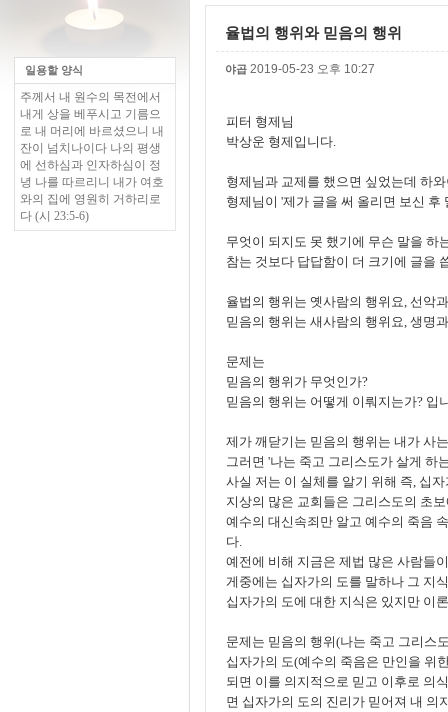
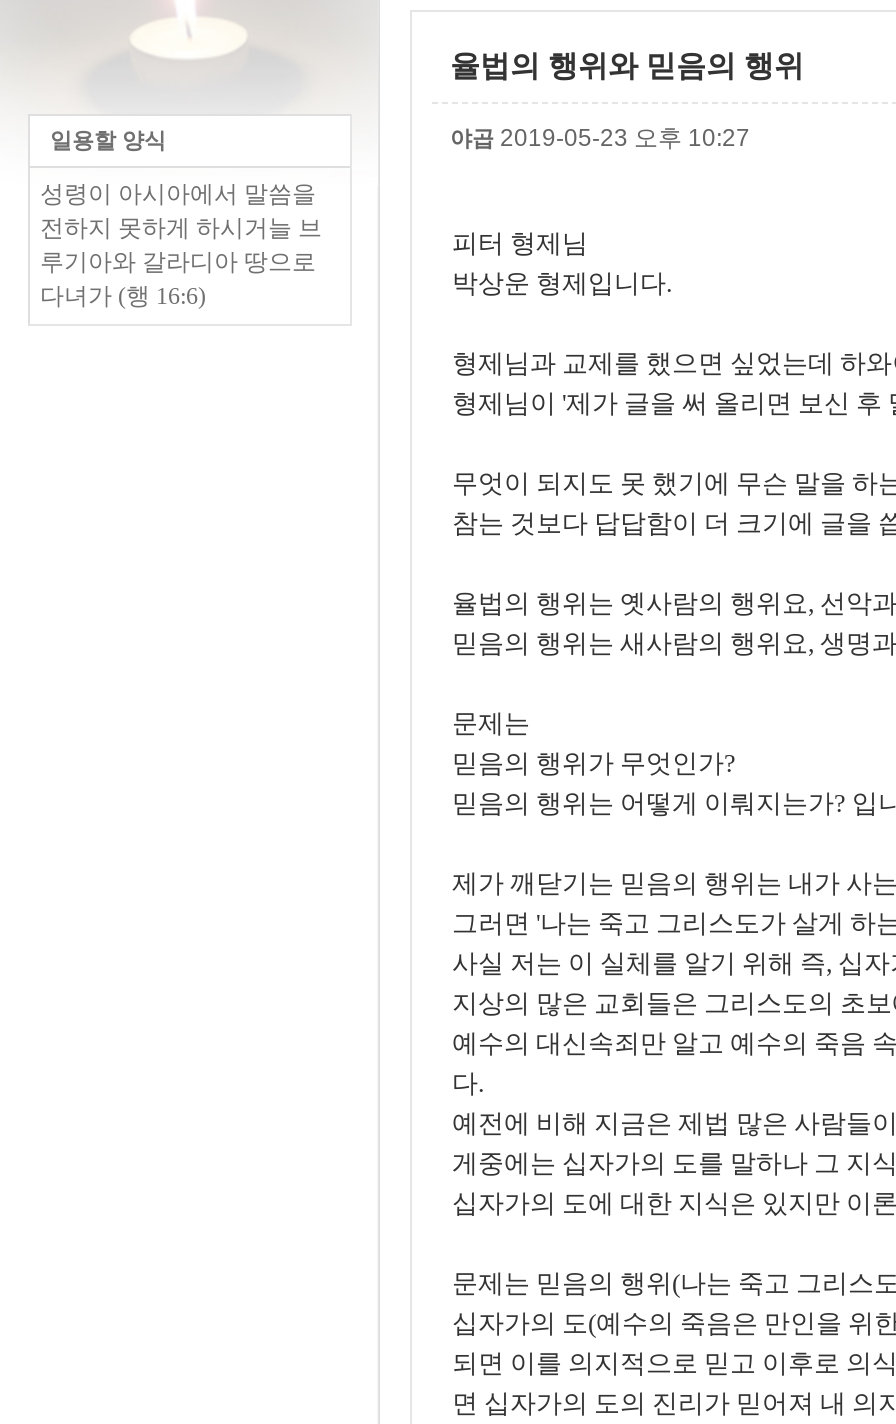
[20,90,164,223] 주께서 내 원수의 목전에서 | 내게 상을 베푸시고 기름으 | 로 내 머리에 바르셨으니 내 | 잔이 넘치나이다 나의 평생 | 에 선하심과 인자하심이 정 | 녕 나를 따르리니 내가 여호 | 와의 집에 영원히 거하리로 | 다 (시 23:5-6) -> [40,180,322,310] 성령이 아시아에서 말씀을 | 전하지 못하게 하시거늘 브 | 루기아와 갈라디아 땅으로 | 다녀가 (행 16:6)

